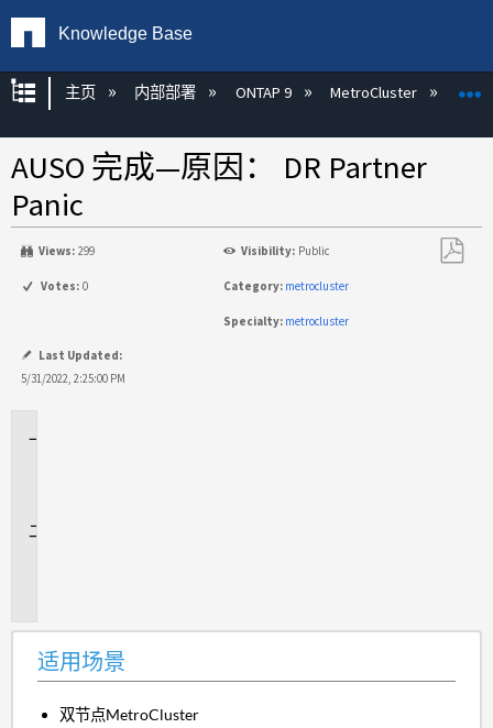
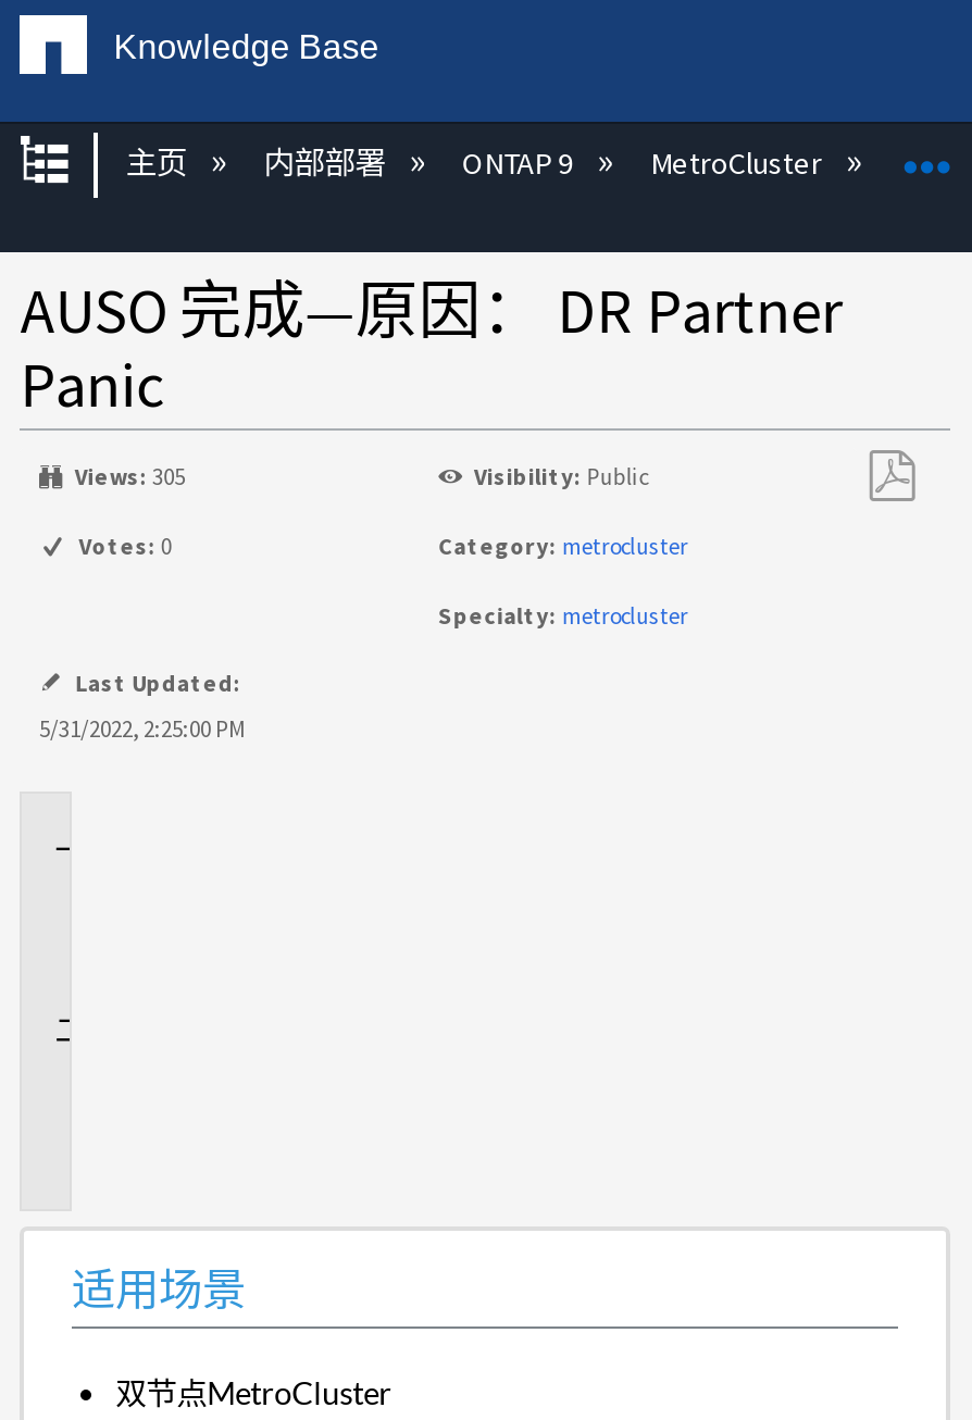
[39,243,95,258] Views: 299 -> [75,461,185,491] Views: 305

